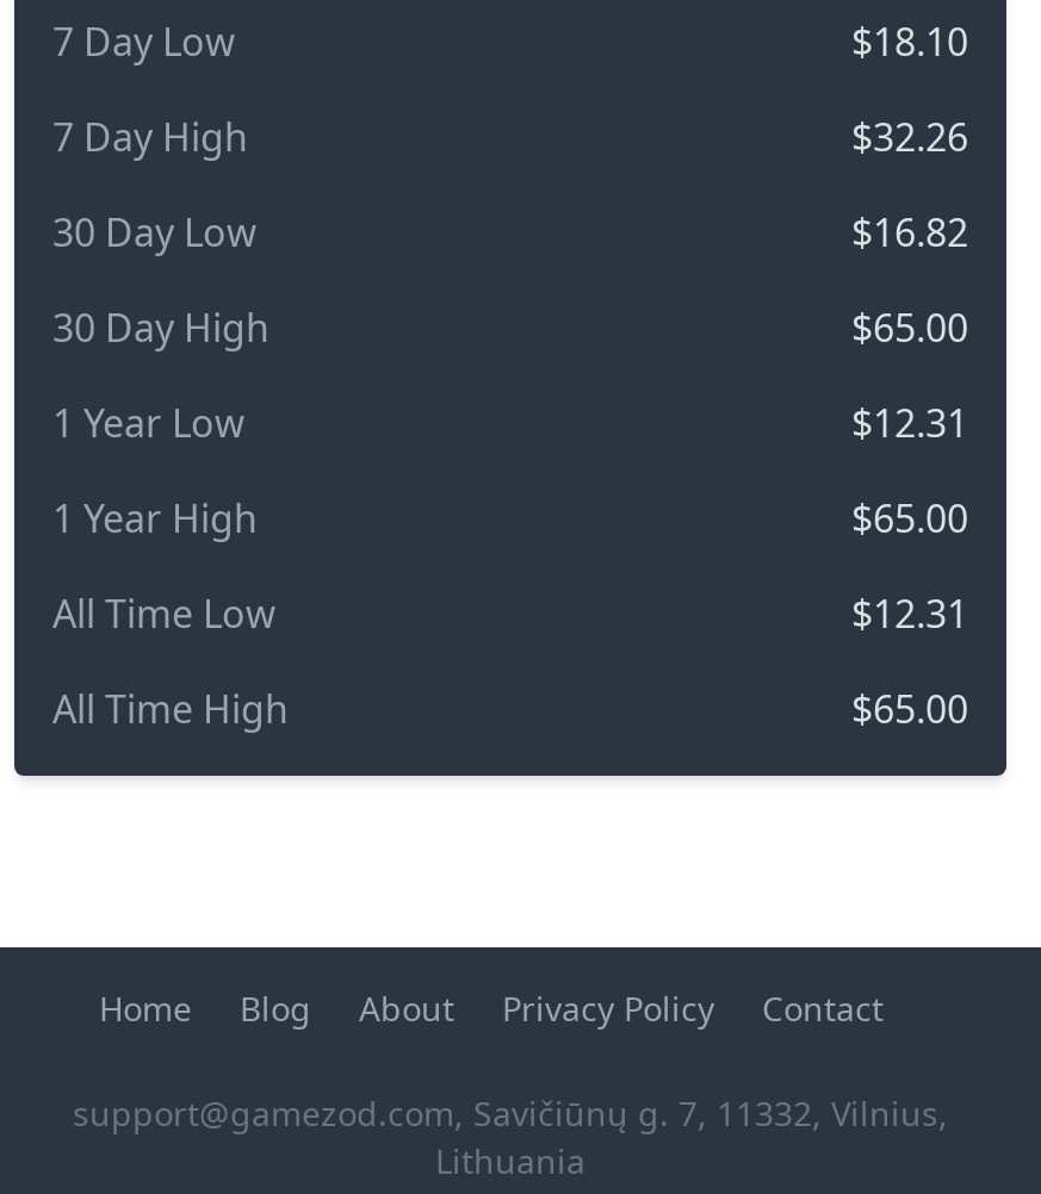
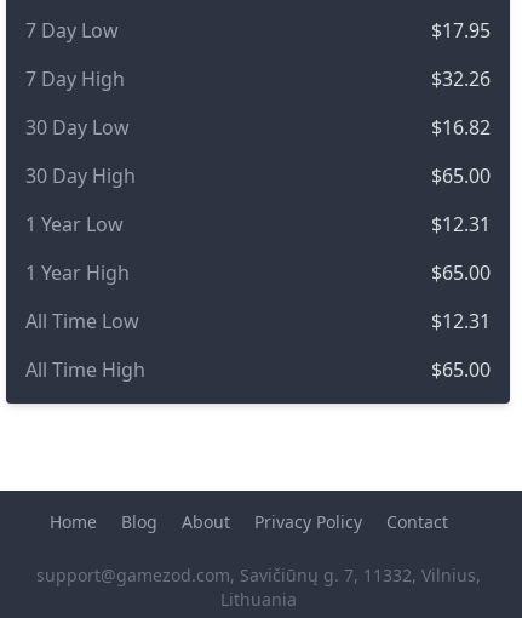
[851,14,968,67] $18.10 -> [431,16,491,43] $17.95

